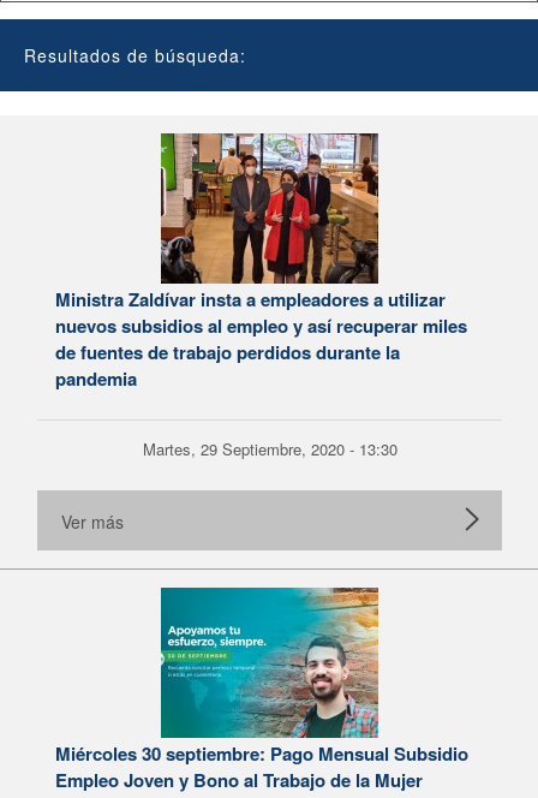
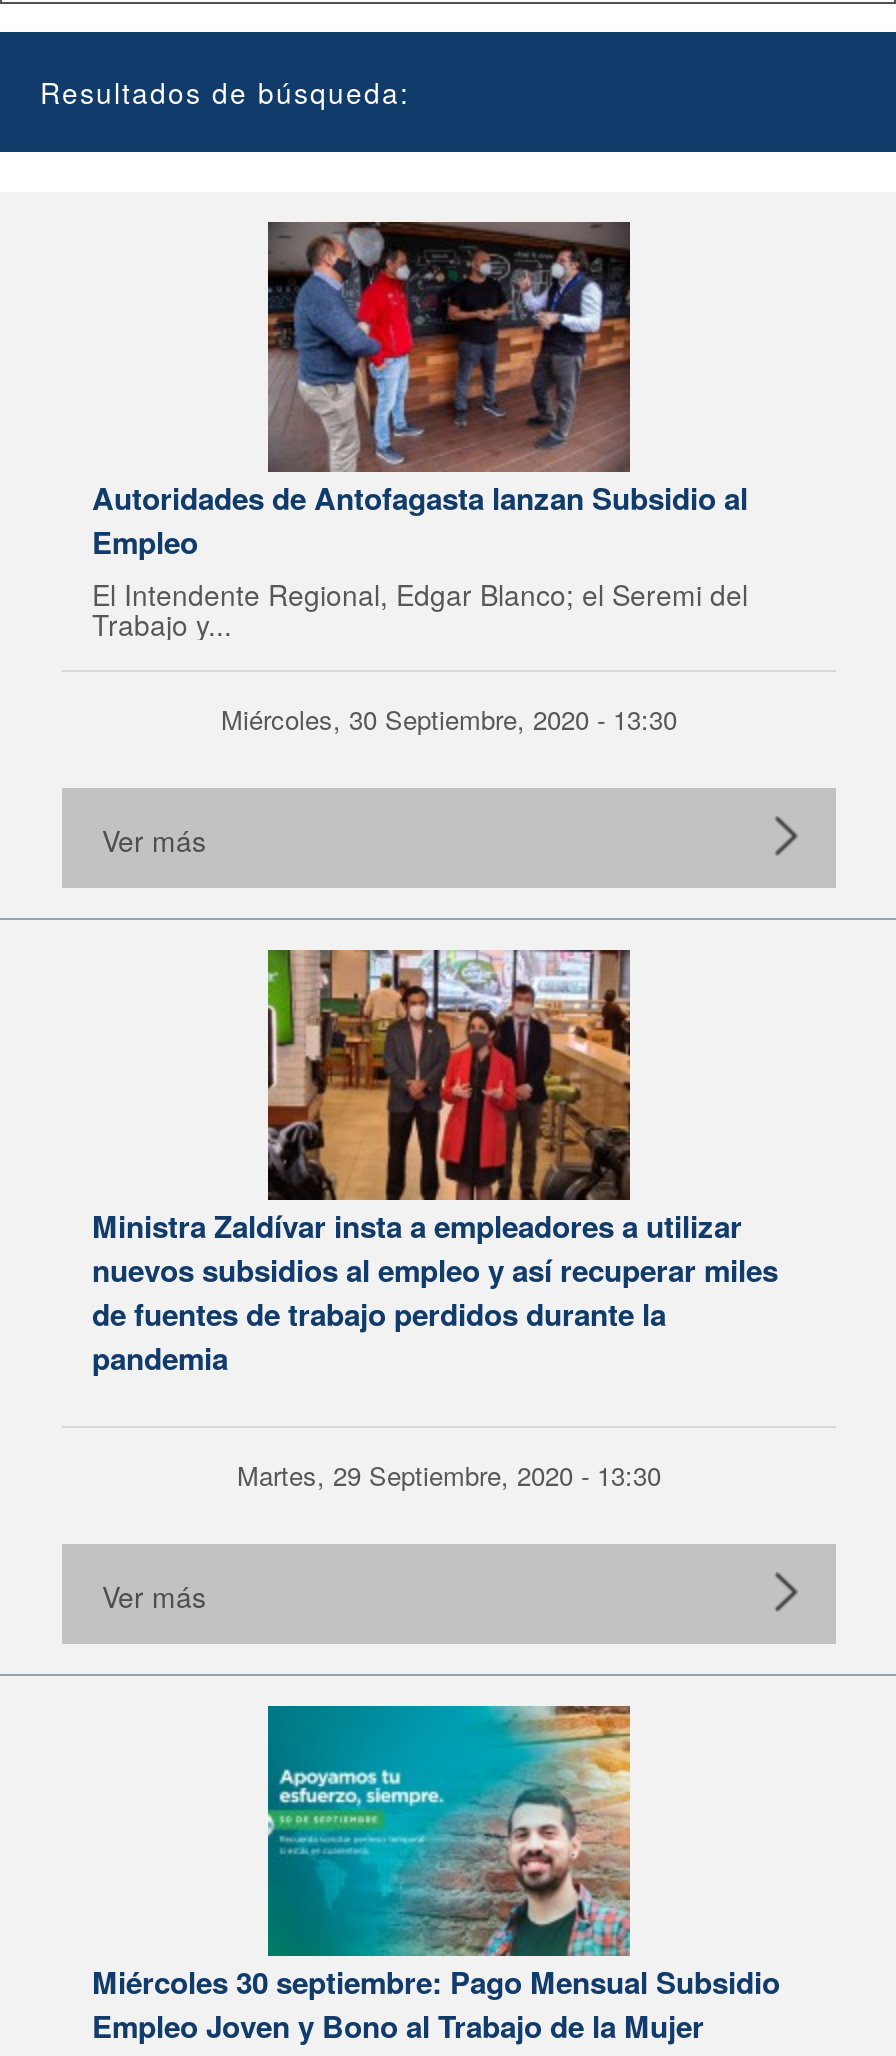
none -> [92,220,748,860] [image] | Autoridades de Antofagasta lanzan Subsidio al | Empleo | El Intendente Regional, Edgar Blanco; el Seremi del | Trabajo y... | Miércoles, 30 Septiembre, 2020 - 13:30 | Ver más

